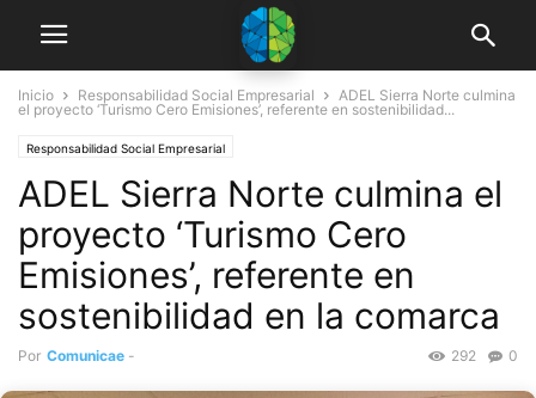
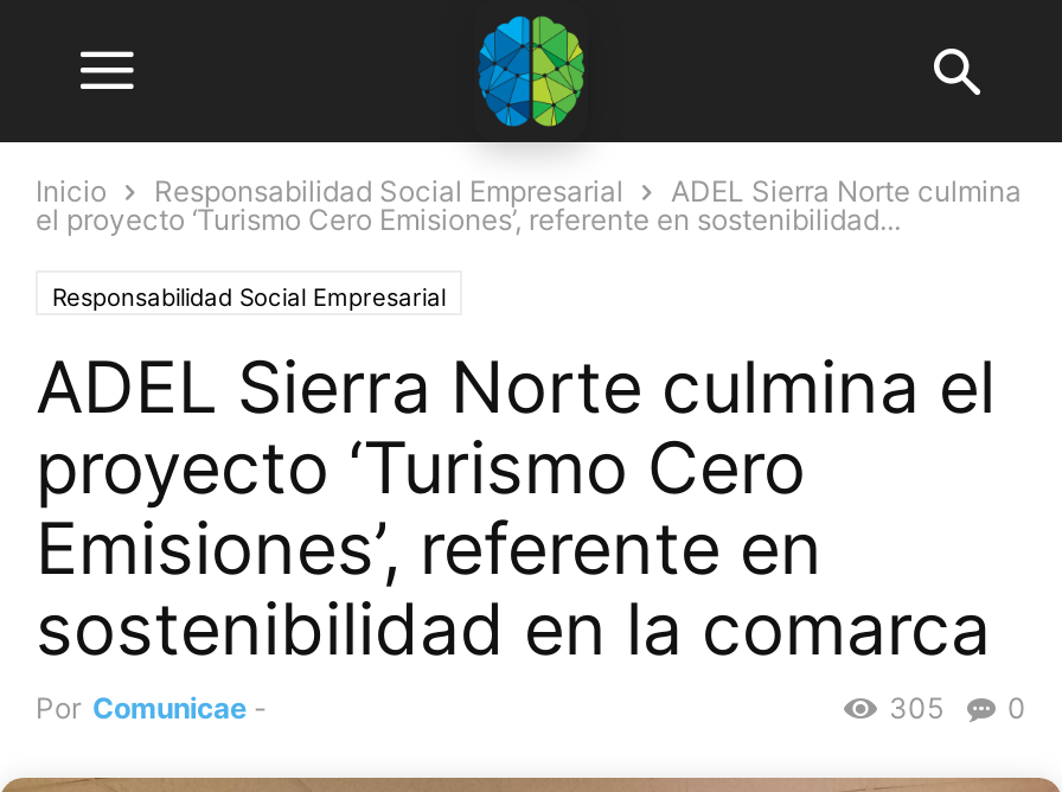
[451,347,518,365] 292 0 -> [889,690,1026,726] 305 0

